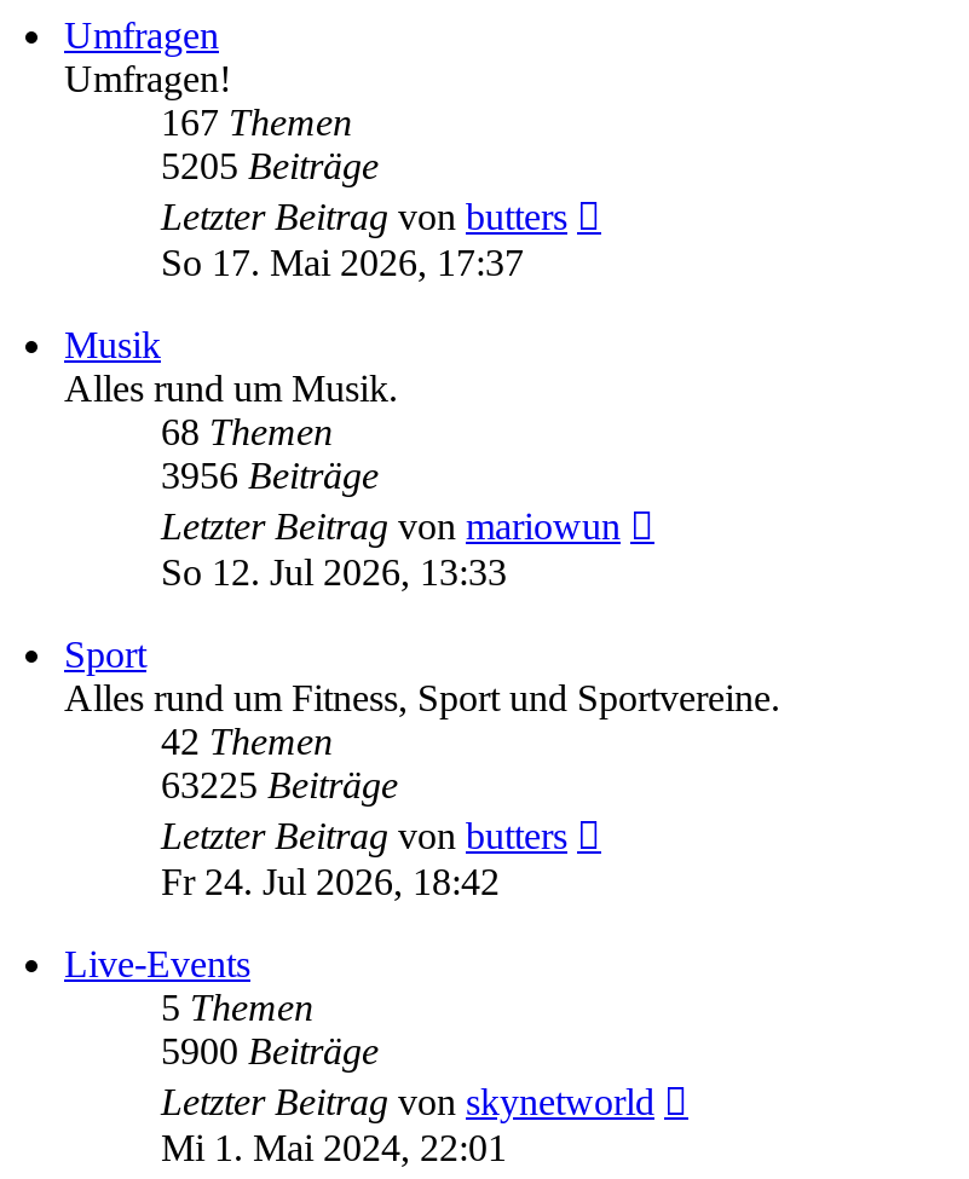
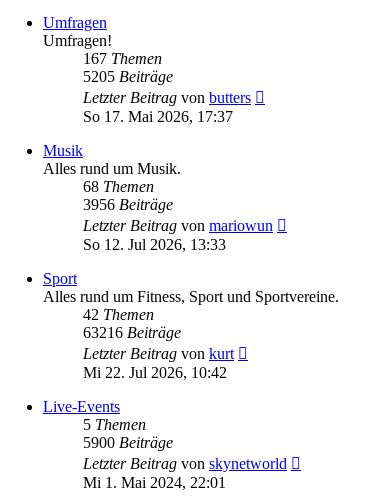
[161,764,398,805] 63225 Beiträge -> [83,324,181,341] 63216 Beiträge
[161,815,567,856] Letzter Beitrag von butters -> [83,345,234,362] Letzter Beitrag von kurt
[161,861,500,902] Fr 24. Jul 2026, 18:42 -> [83,364,227,381] Mi 22. Jul 2026, 10:42

